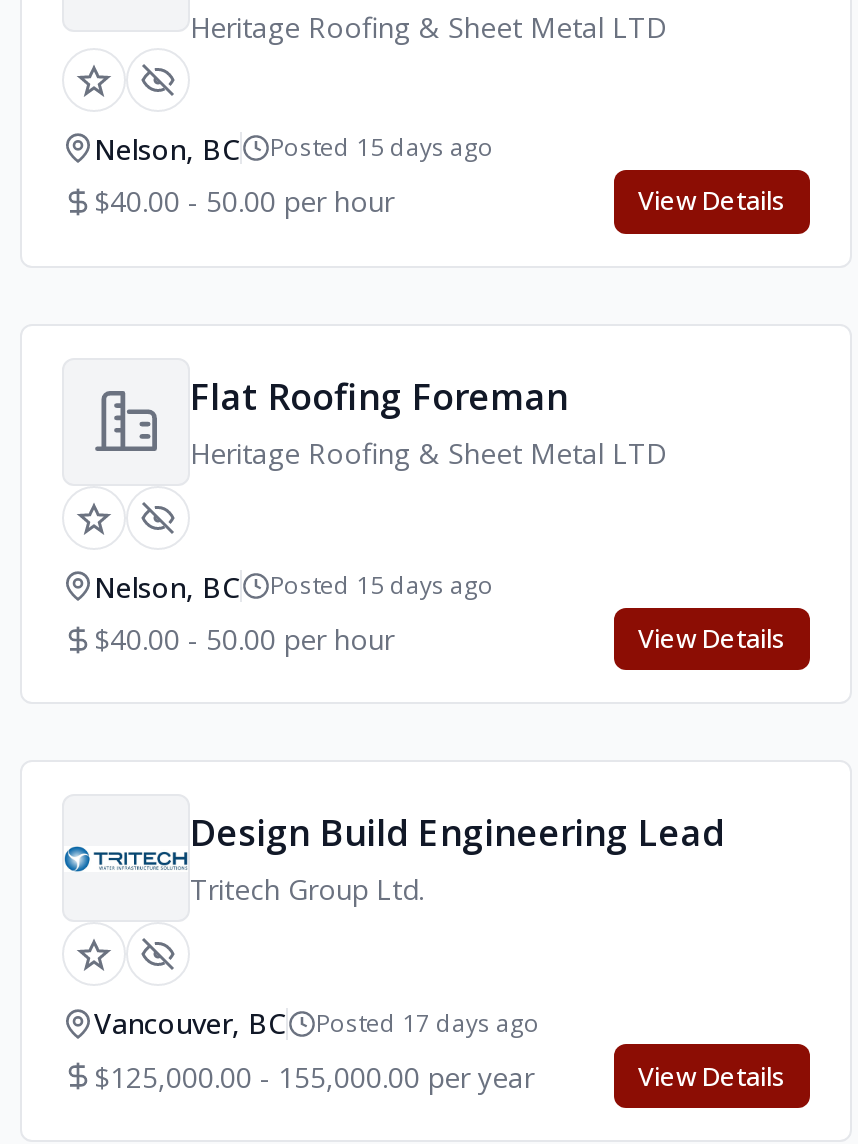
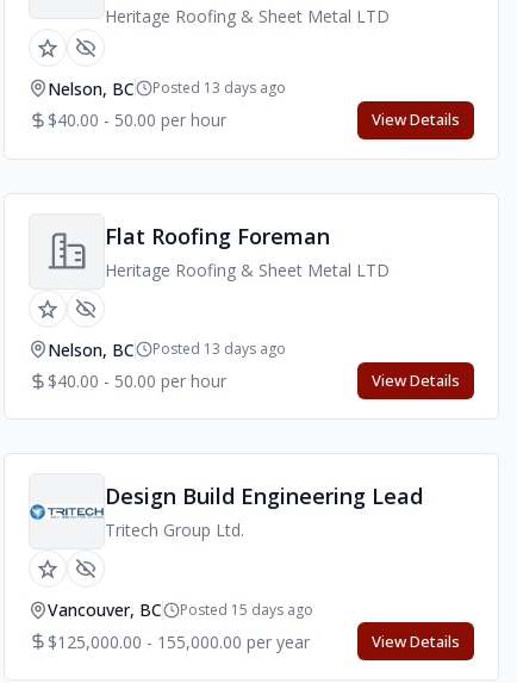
[270,131,494,165] Posted 15 days ago -> [152,78,286,98] Posted 13 days ago
[270,568,494,602] Posted 15 days ago -> [152,339,286,359] Posted 13 days ago
[316,1006,540,1040] Posted 17 days ago -> [180,600,313,620] Posted 15 days ago

